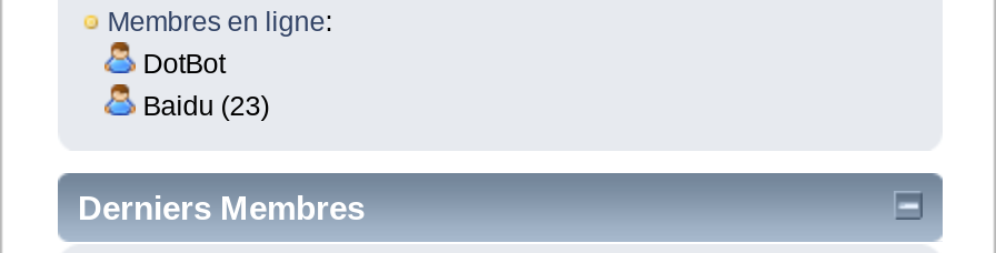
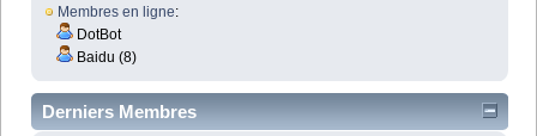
[136,92,269,123] Baidu (23) -> [73,49,137,66] Baidu (8)

